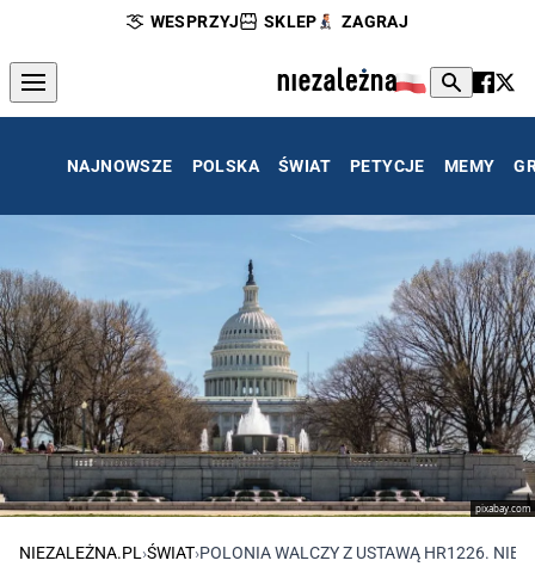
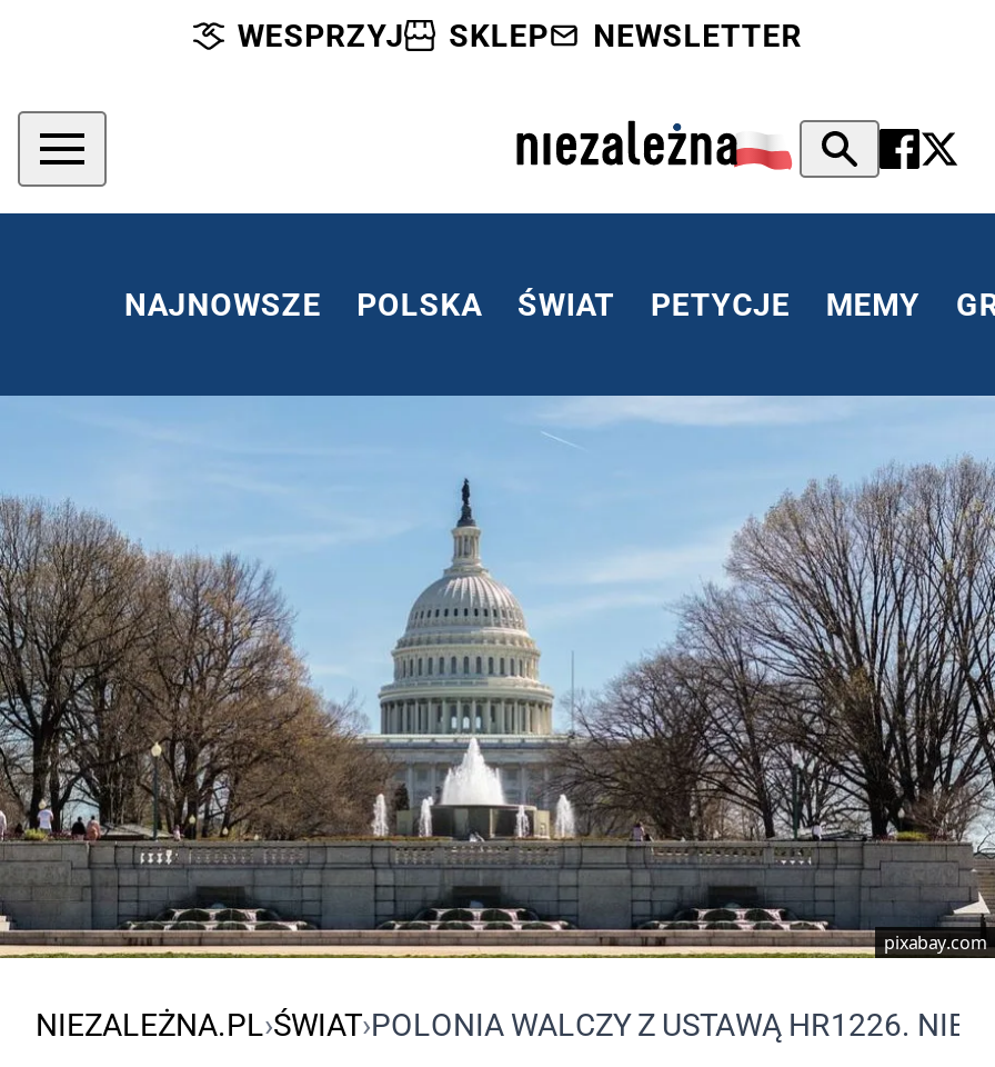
[341,12,409,31] ZAGRAJ -> [593,18,802,53] NEWSLETTER

